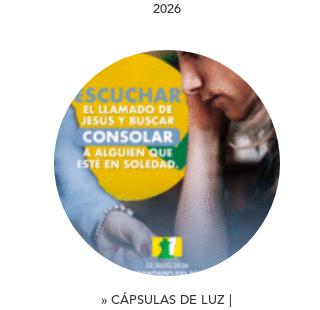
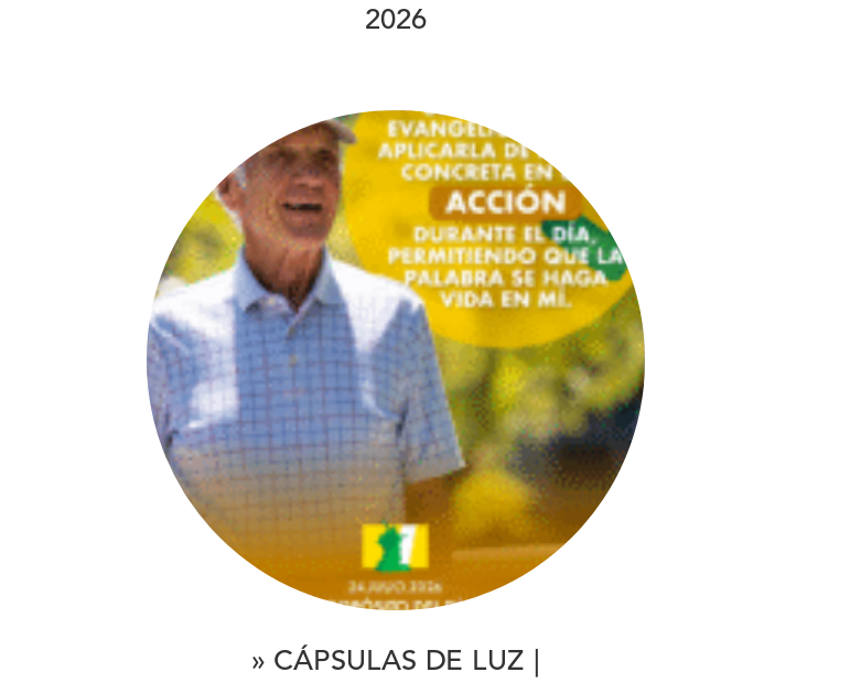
[55,49,281,277] [image] -> [147,110,647,612] [image]

